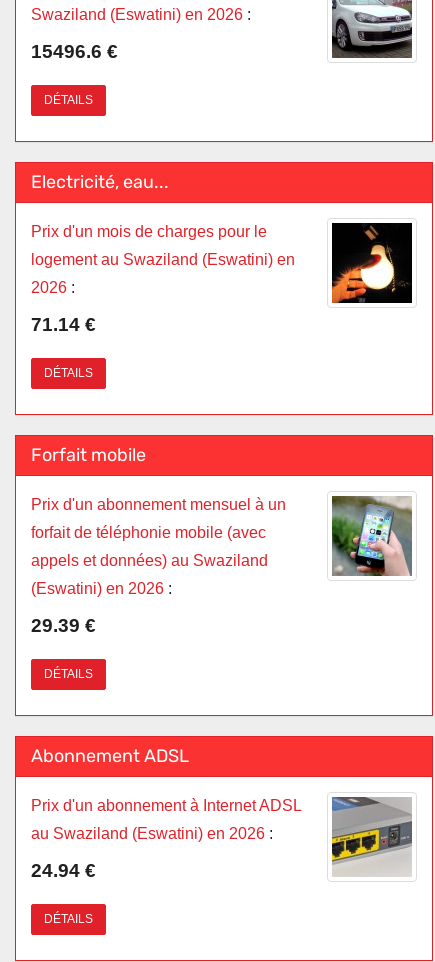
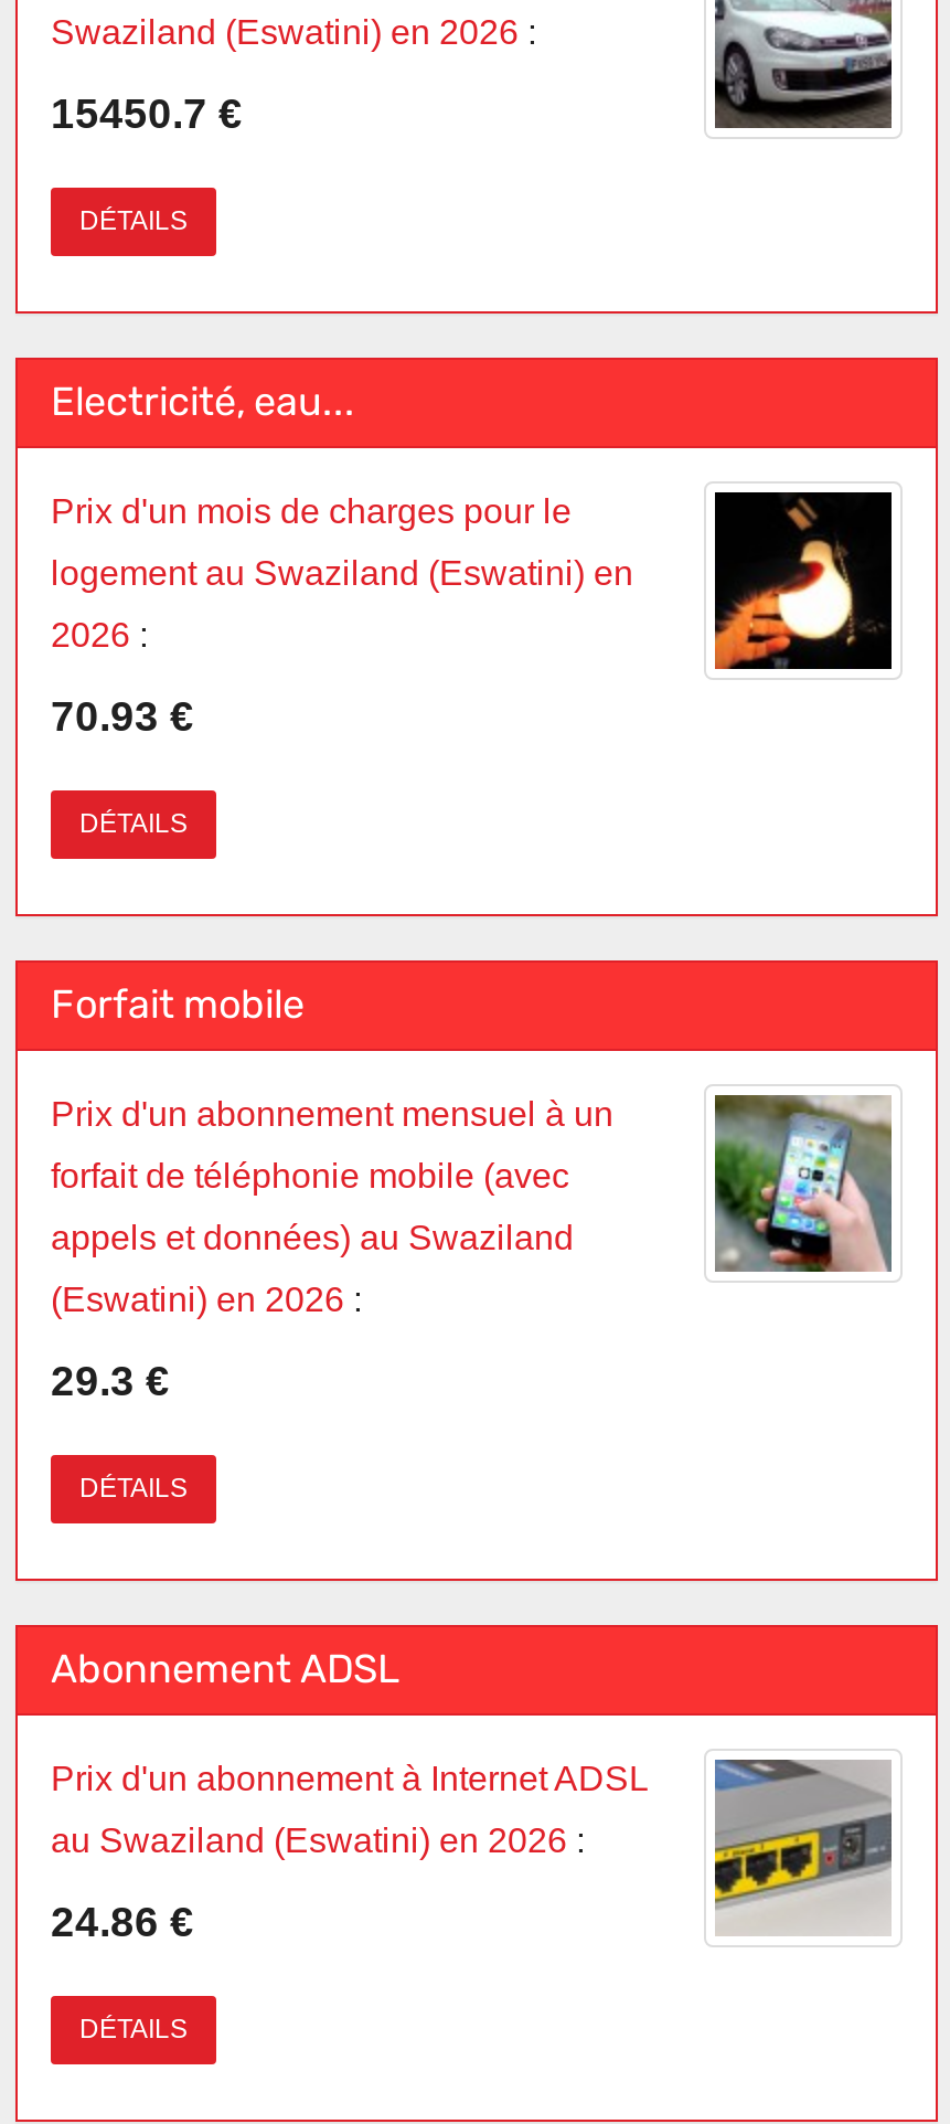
[31,41,118,62] 15496.6 € -> [51,91,243,137] 15450.7 €
[31,314,96,335] 71.14 € -> [51,693,194,740] 70.93 €
[31,615,96,636] 29.39 € -> [51,1358,170,1404] 29.3 €
[31,860,96,881] 24.94 € -> [51,1899,194,1945] 24.86 €

